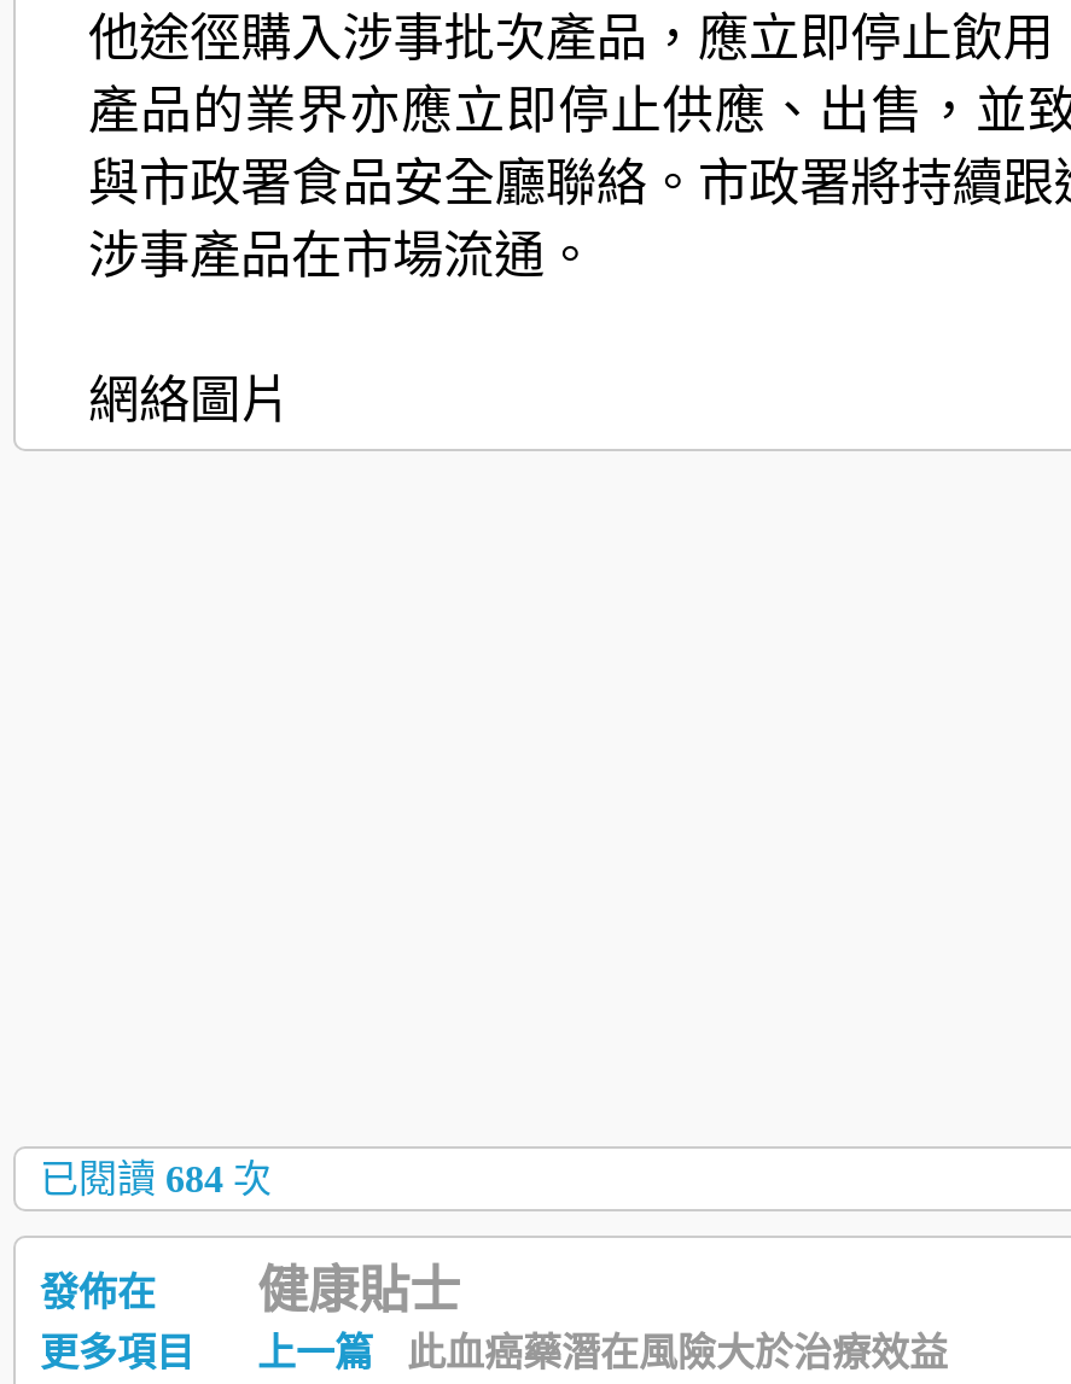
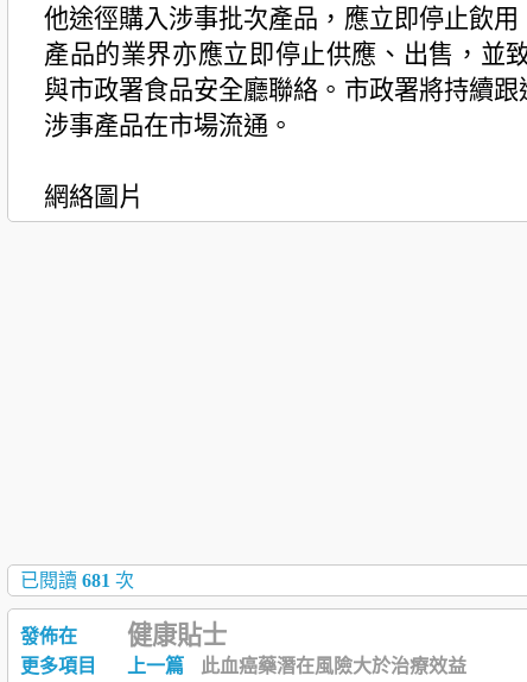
[40,1158,272,1199] 已閱讀684次 -> [20,570,134,591] 已閱讀681次

